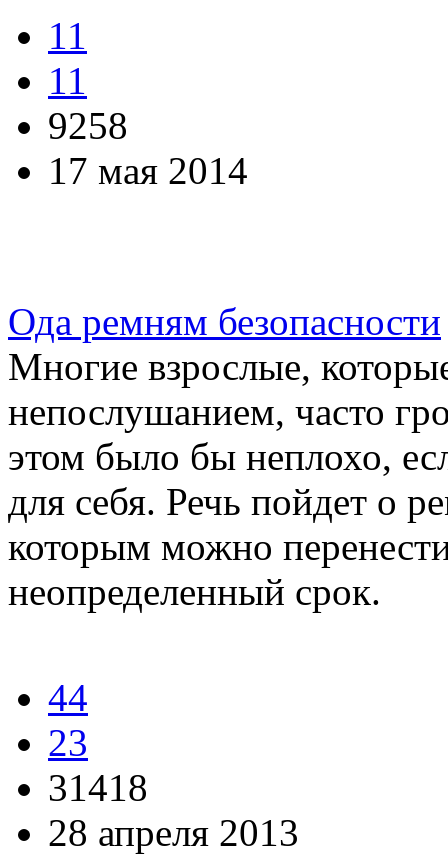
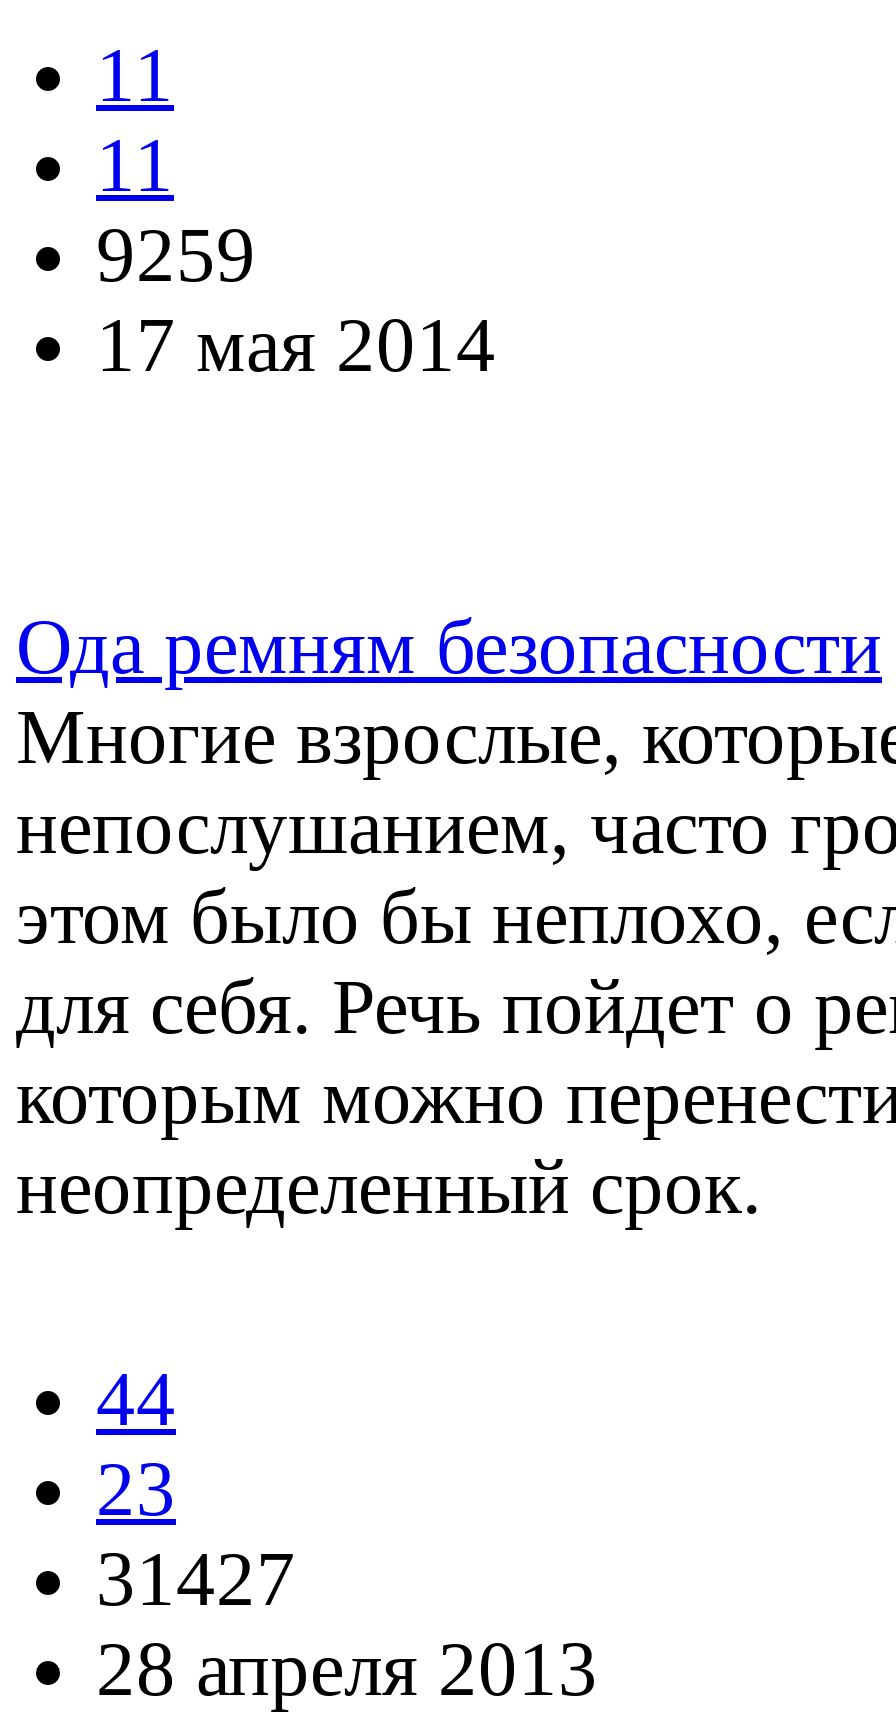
[48,104,128,147] 9258 -> [96,211,256,297] 9259
[48,766,148,809] 31418 -> [96,1535,296,1621] 31427

